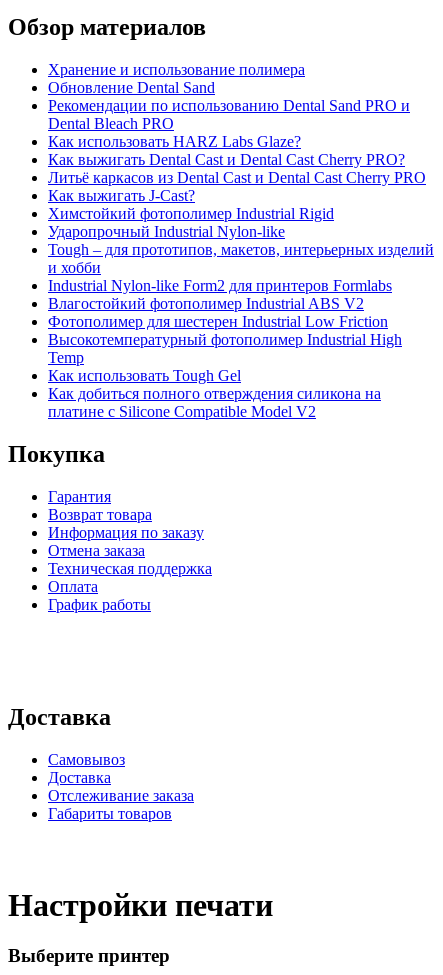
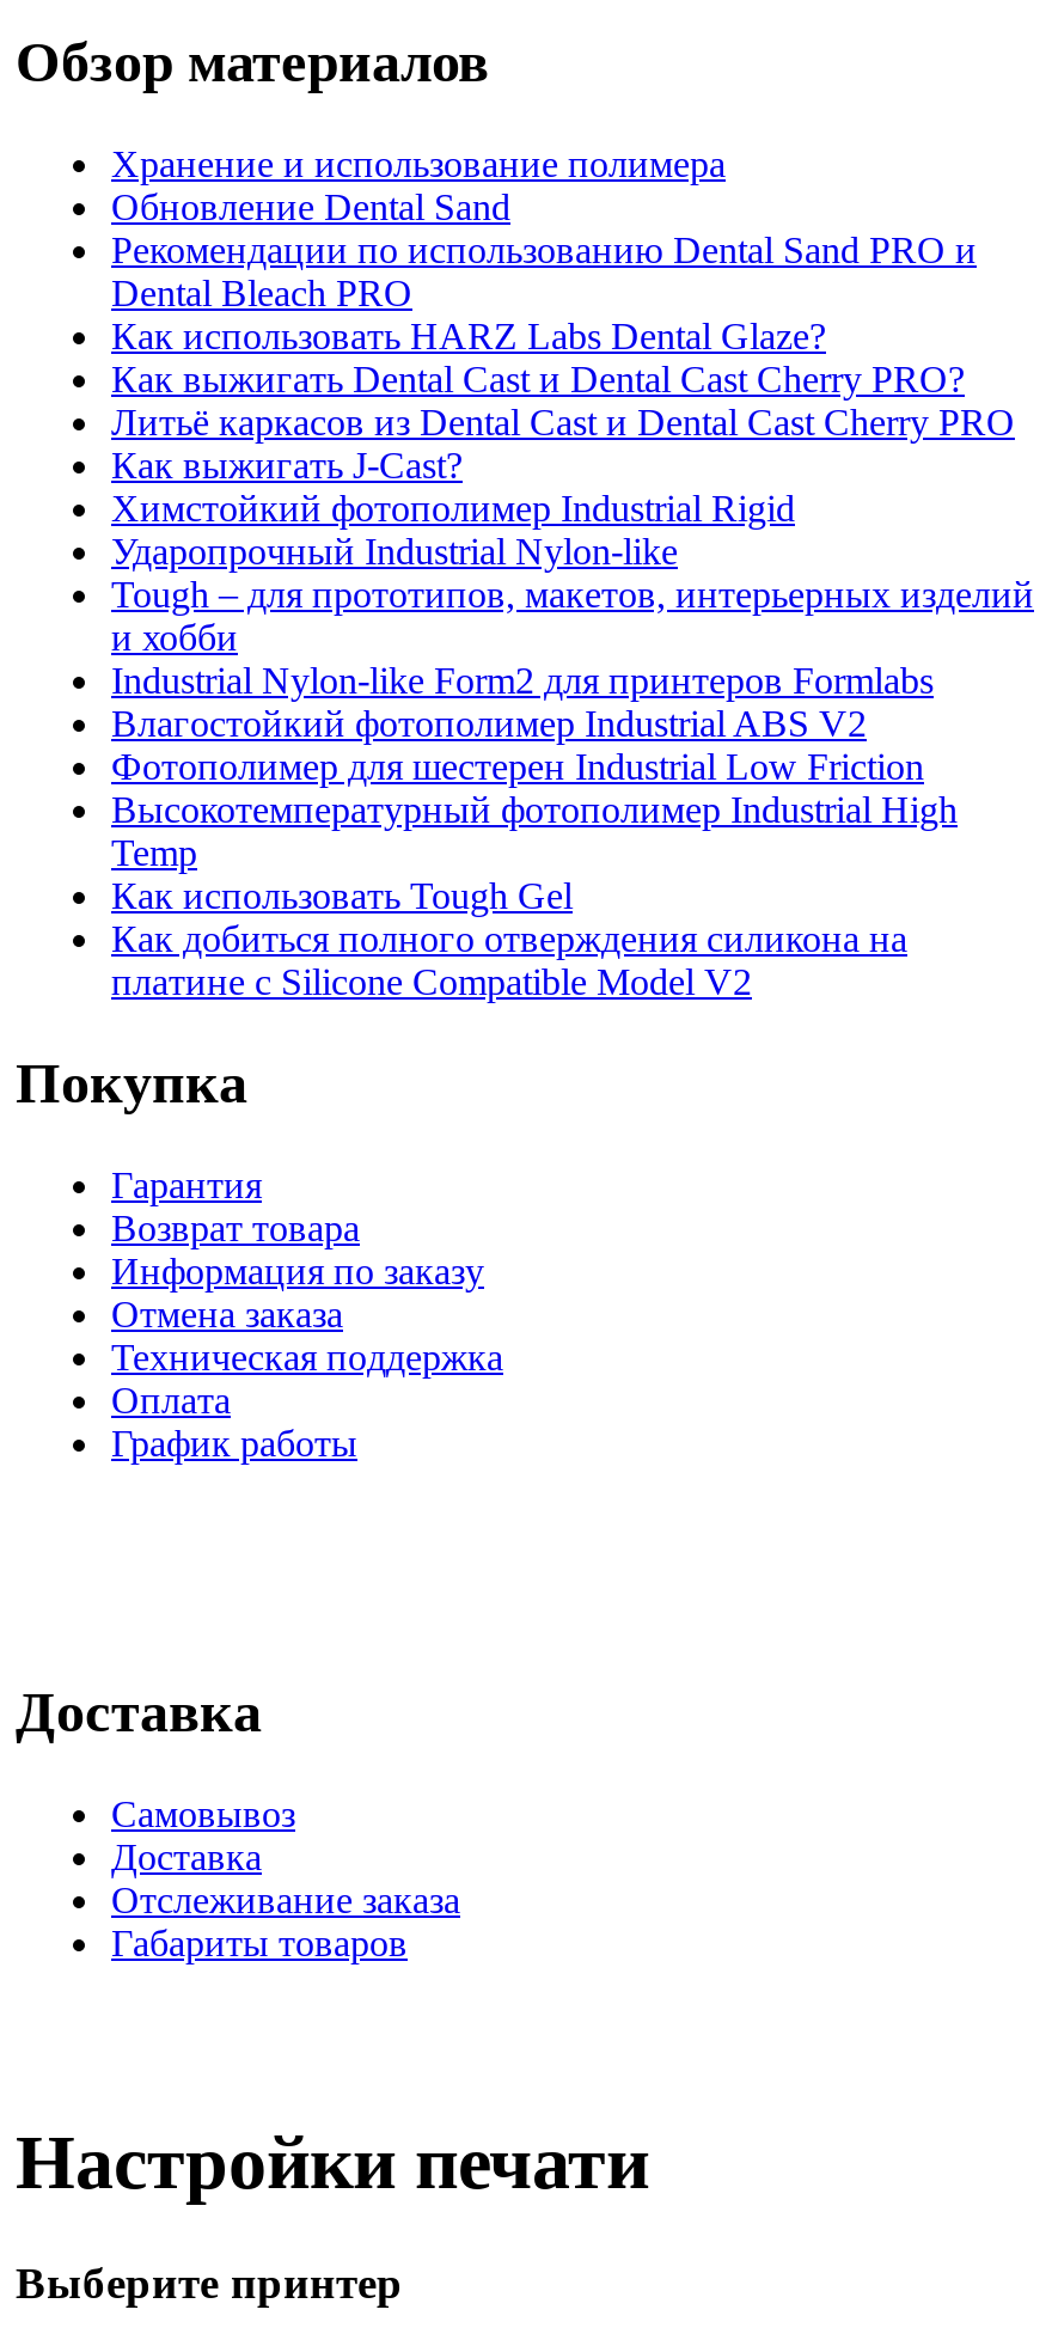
[48,133,301,150] Как использовать HARZ Labs Glaze? -> [111,316,826,356] Как использовать HARZ Labs Dental Glaze?

